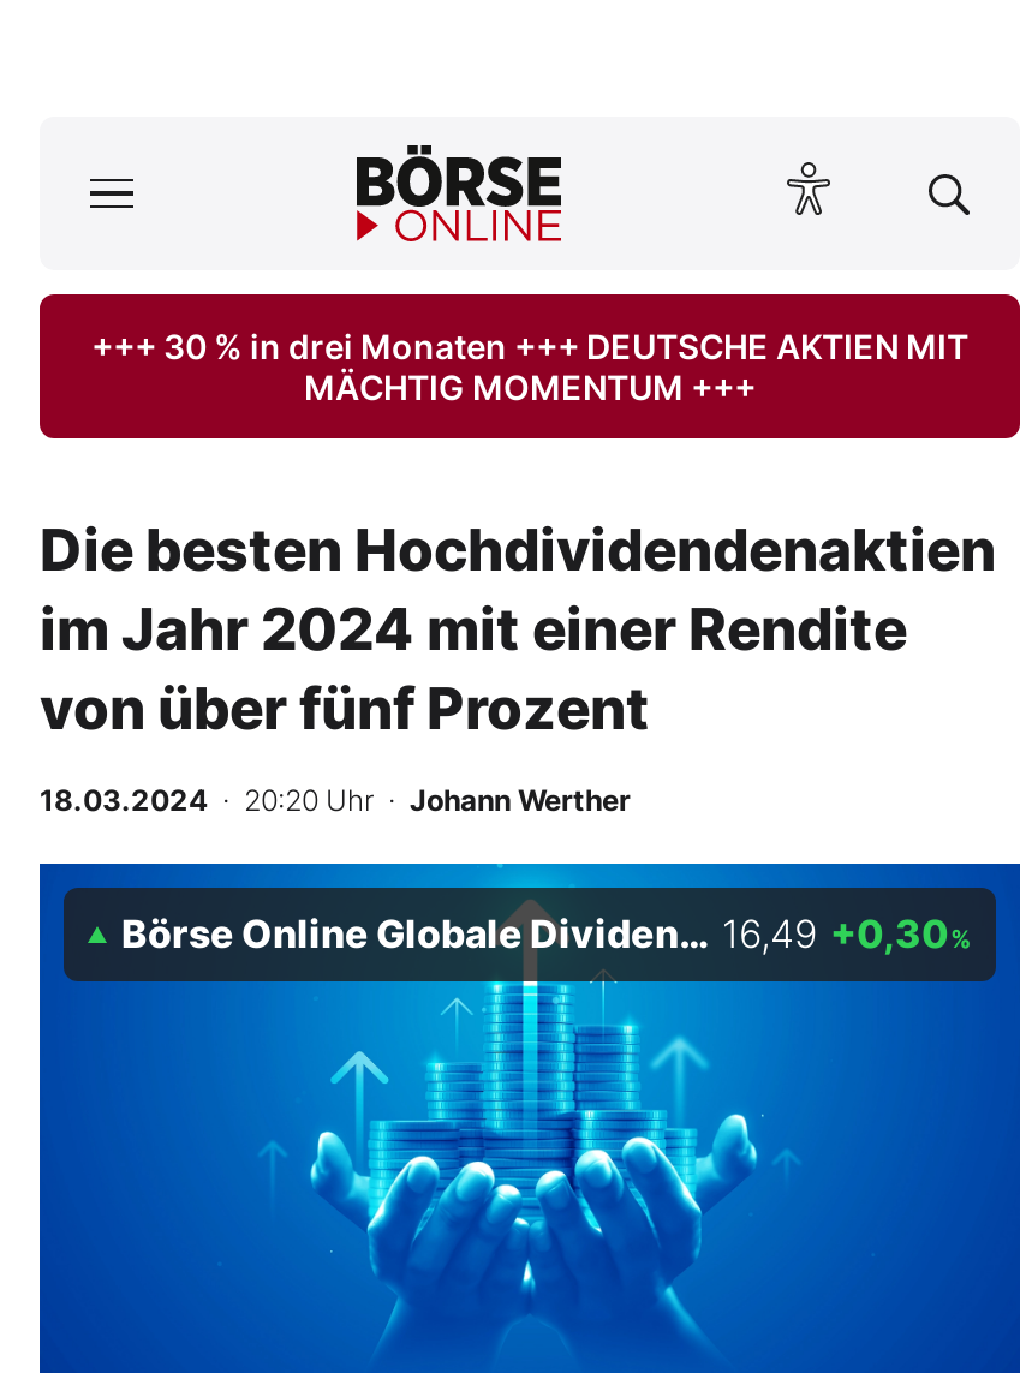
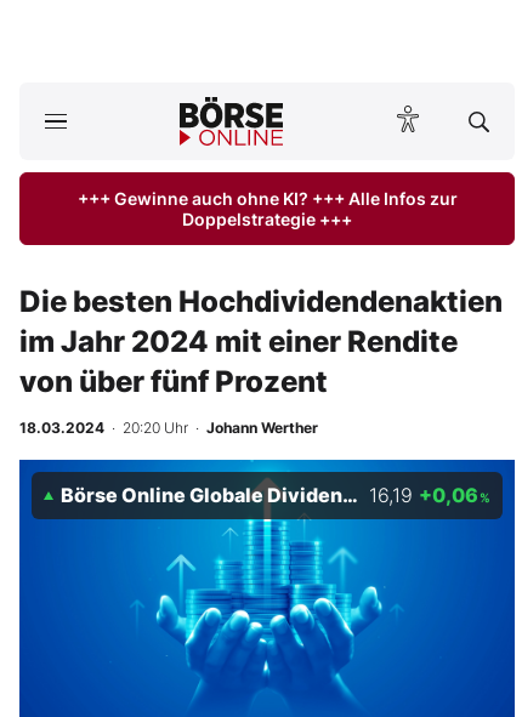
[91,326,968,407] +++ 30 % in drei Monaten +++ DEUTSCHE AKTIEN MIT | MÄCHTIG MOMENTUM +++ -> [77,188,457,229] +++ Gewinne auch ohne KI? +++ Alle Infos zur | Doppelstrategie +++
[722,909,972,957] 16,49 +0,30% -> [369,483,490,507] 16,19 +0,06%

